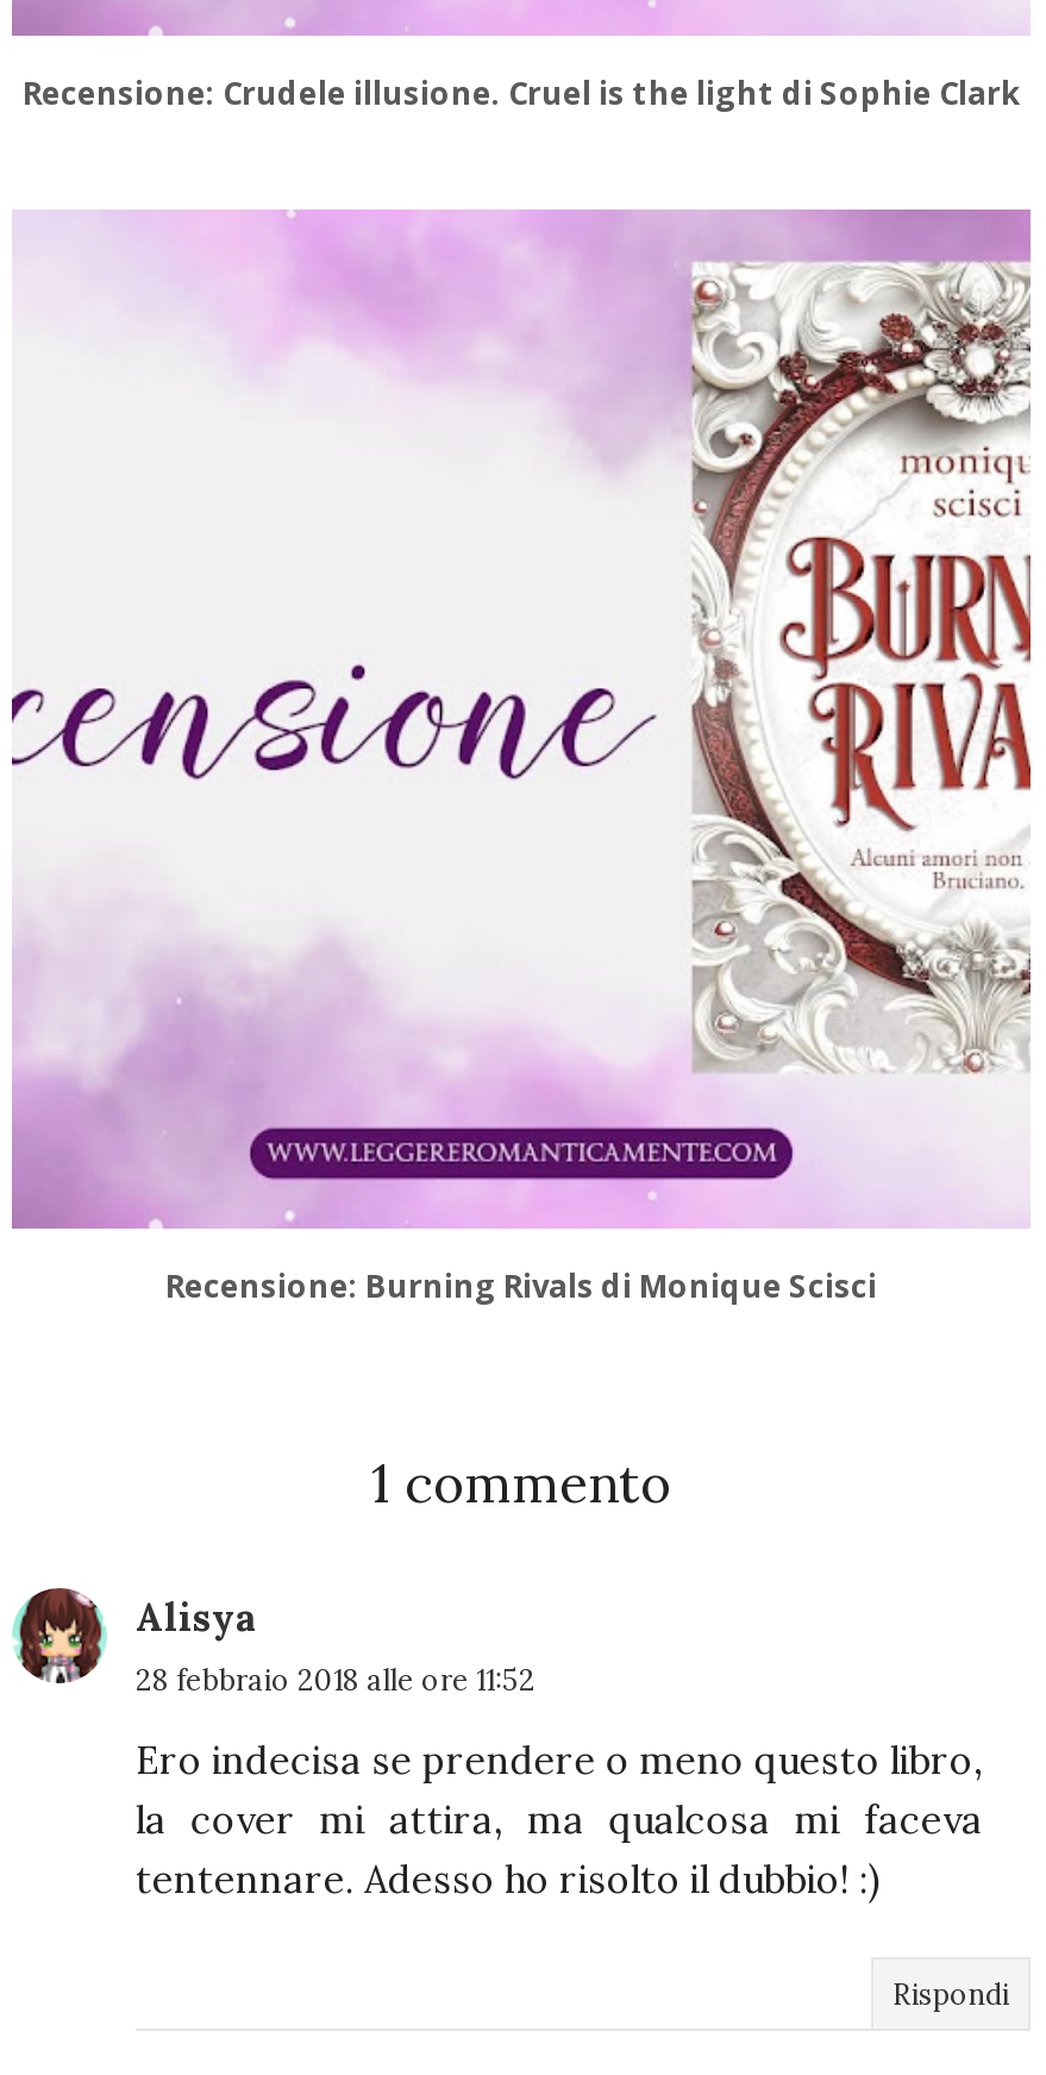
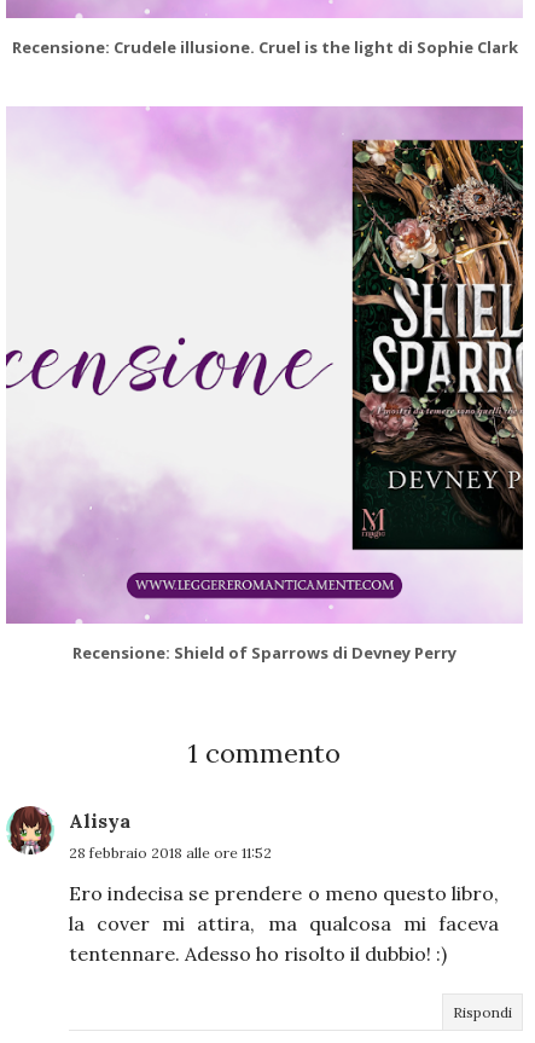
[690,260,1033,1083] [image] -> [351,133,524,551] [image]
[165,1265,877,1307] Recensione: Burning Rivals di Monique Scisci -> [72,642,457,664] Recensione: Shield of Sparrows di Devney Perry

